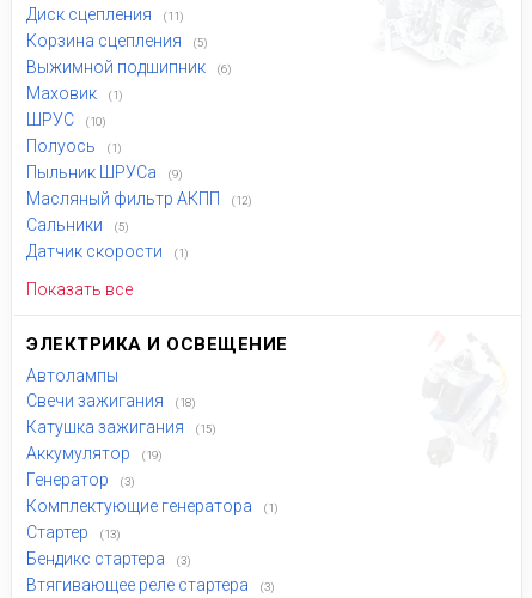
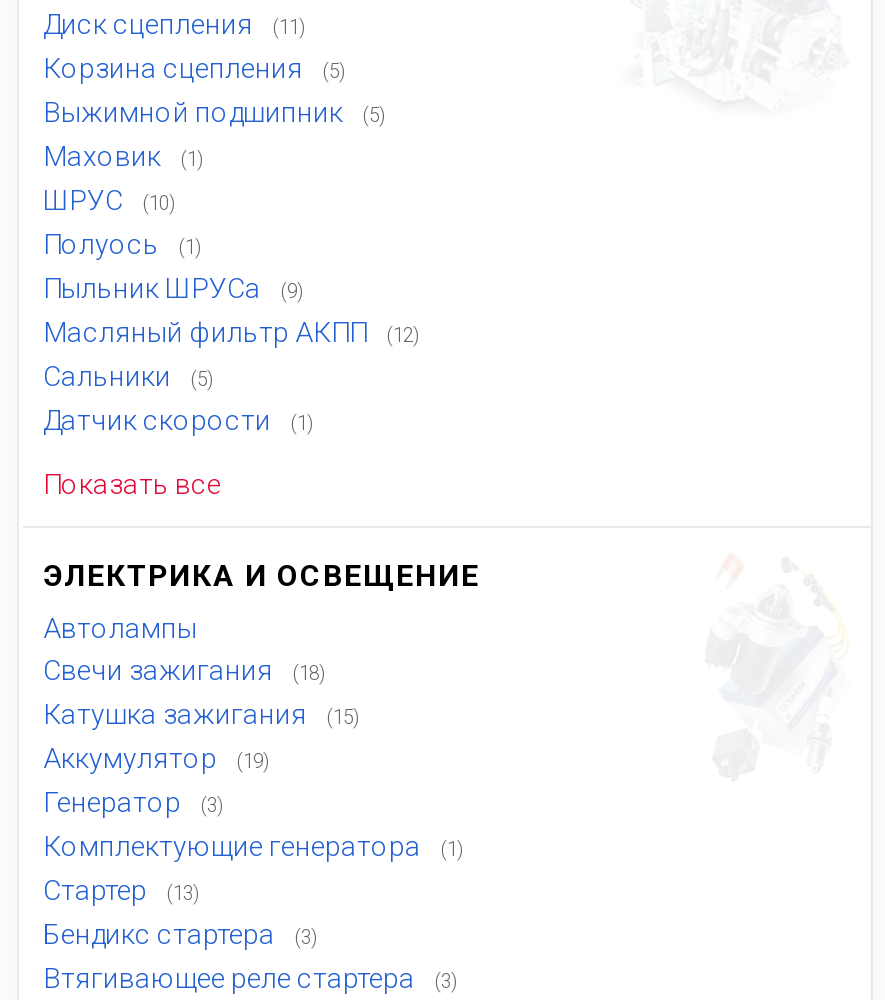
[26,57,232,77] Выжимной подшипник (6) -> [43,96,387,128] Выжимной подшипник (5)

